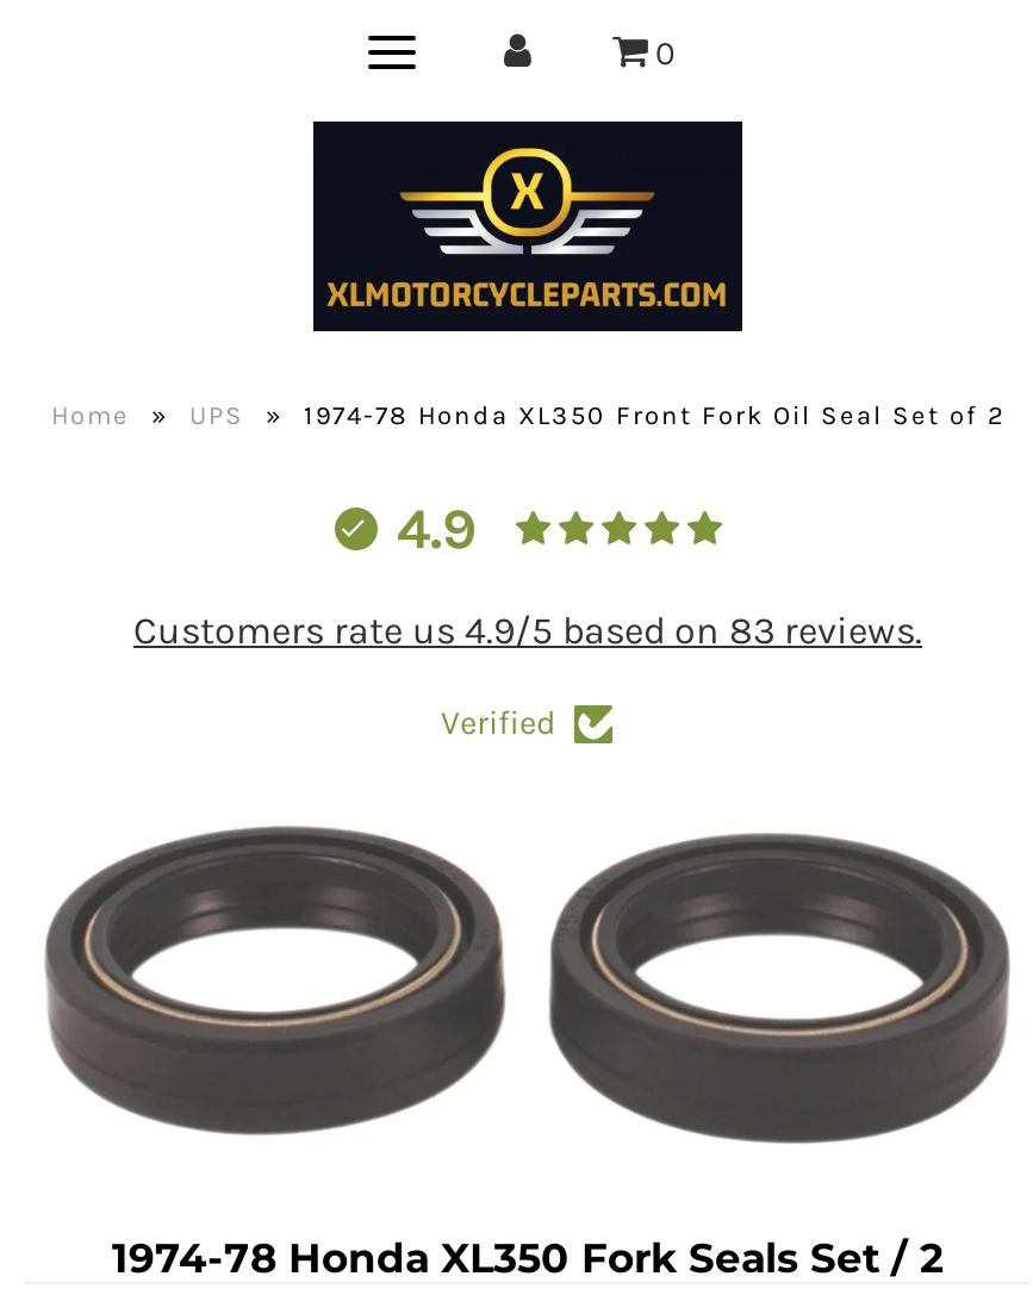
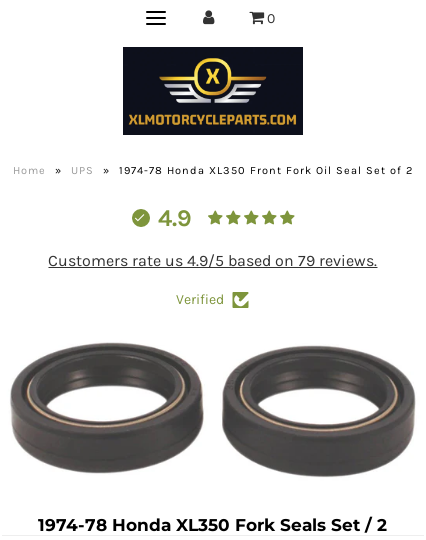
[133,608,922,653] Customers rate us 4.9/5 based on 83 reviews. -> [48,251,377,270] Customers rate us 4.9/5 based on 79 reviews.

